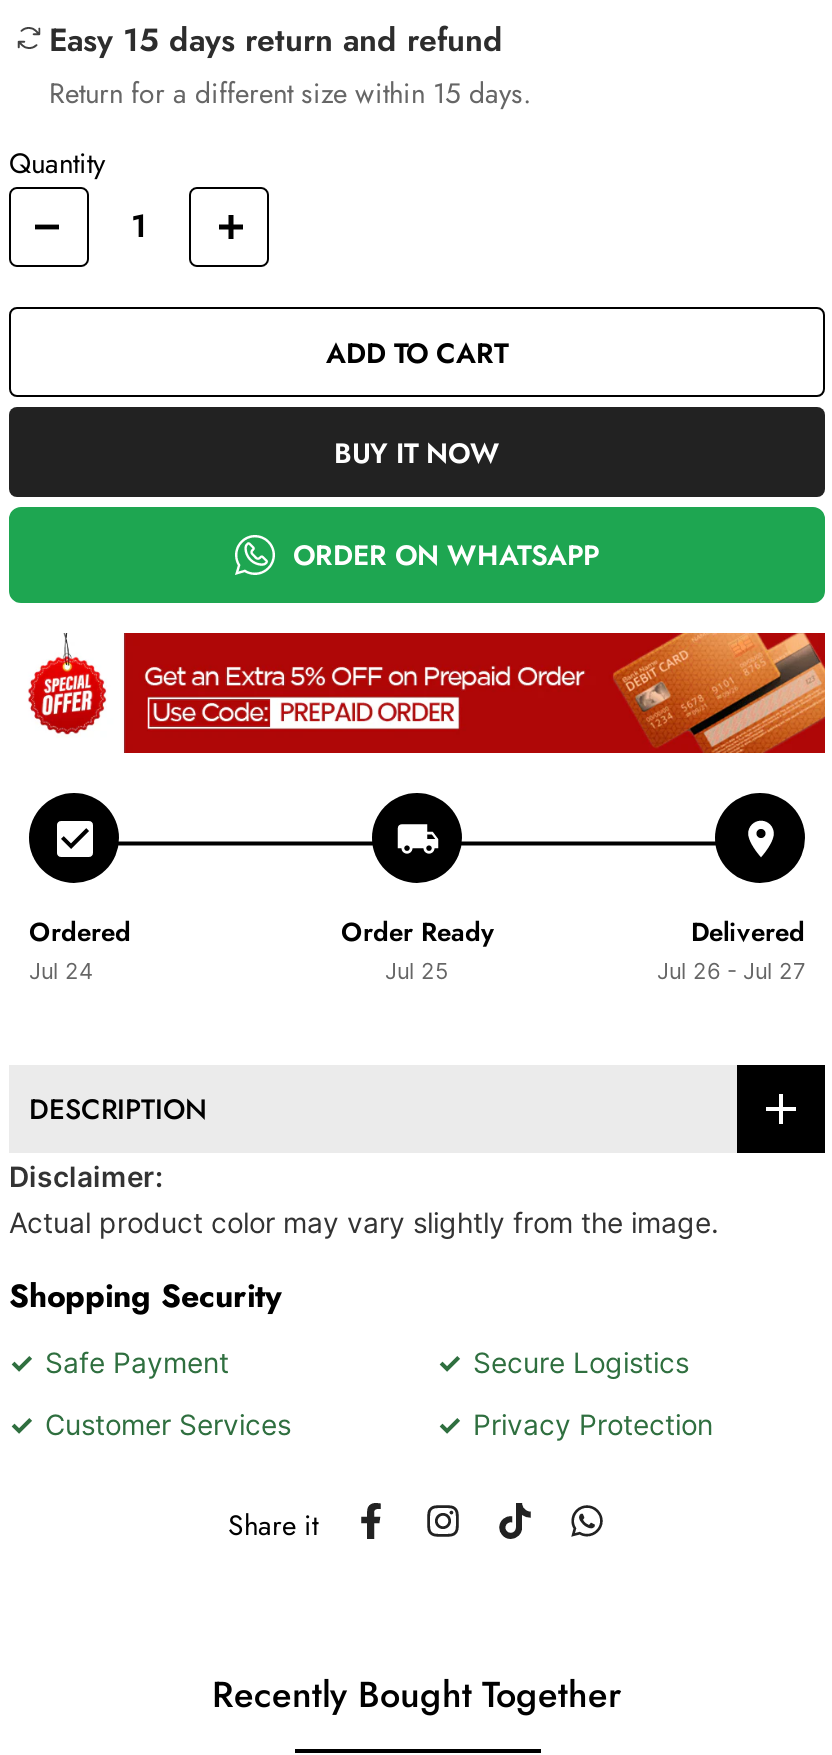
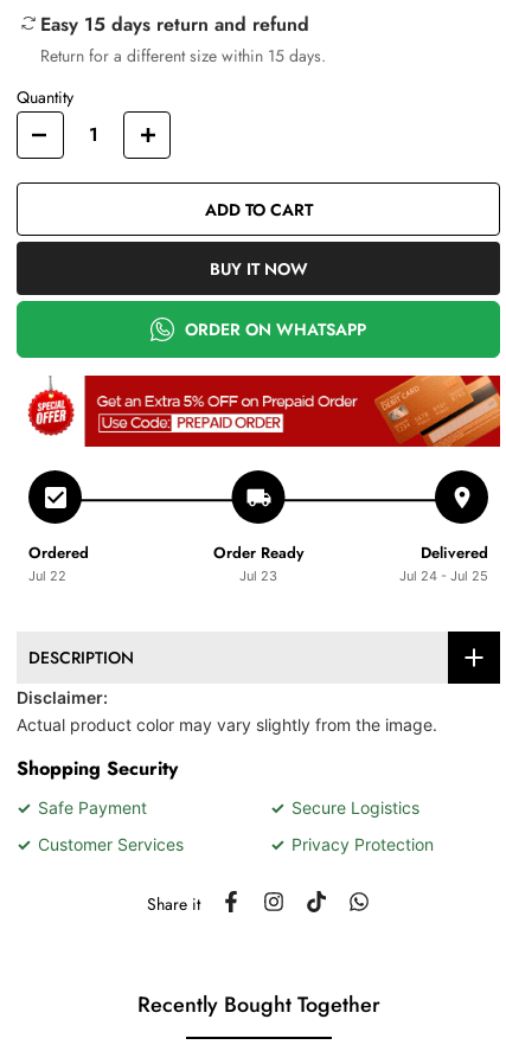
[29,958,93,986] Jul 24 -> [28,568,66,584] Jul 22
[385,958,449,986] Jul 25 -> [239,568,277,584] Jul 23
[657,958,805,986] Jul 26 - Jul 27 -> [399,568,488,584] Jul 24 - Jul 25

